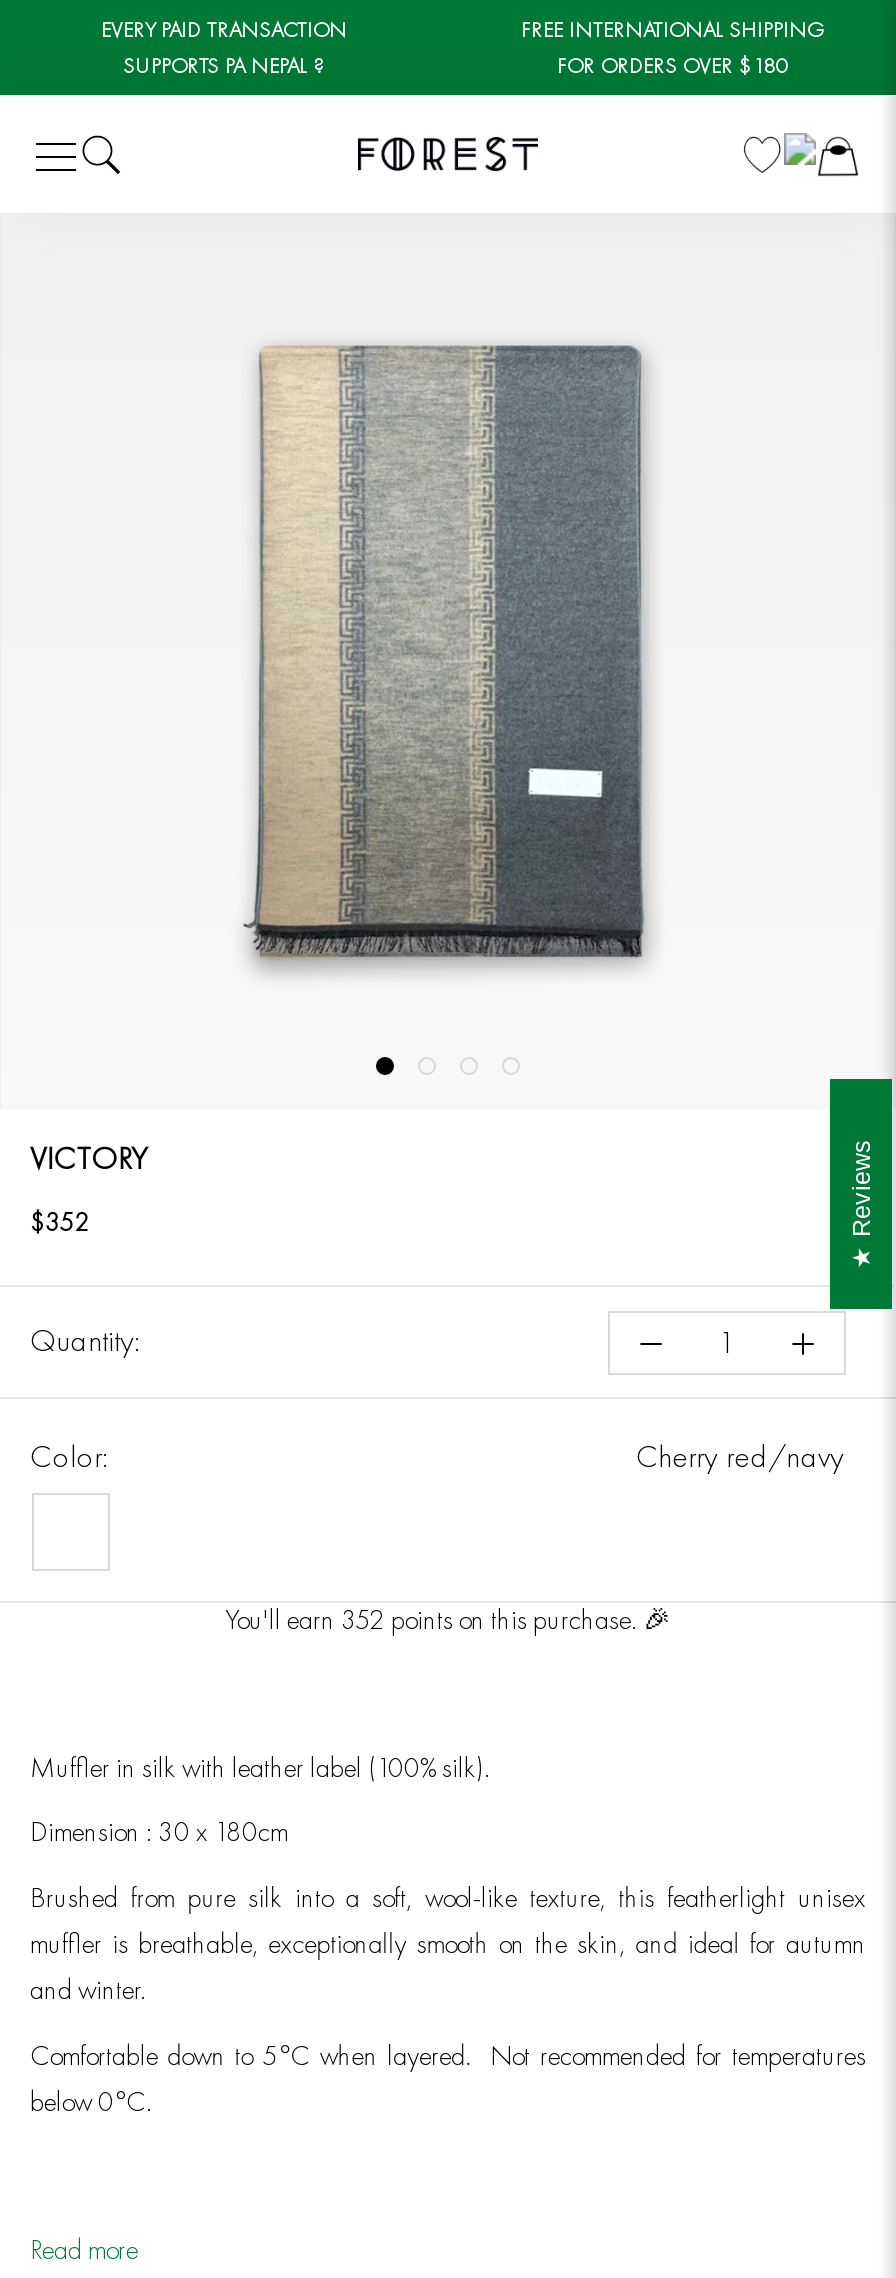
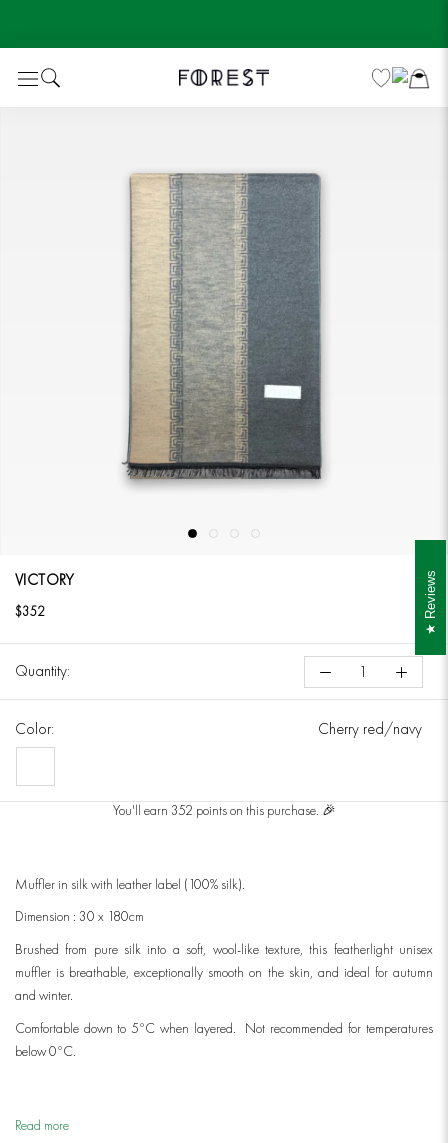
[101,15,347,79] EVERY PAID TRANSACTION | SUPPORTS PA NEPAL ? -> none
[521,15,823,79] FREE INTERNATIONAL SHIPPING | FOR ORDERS OVER $180 -> none

